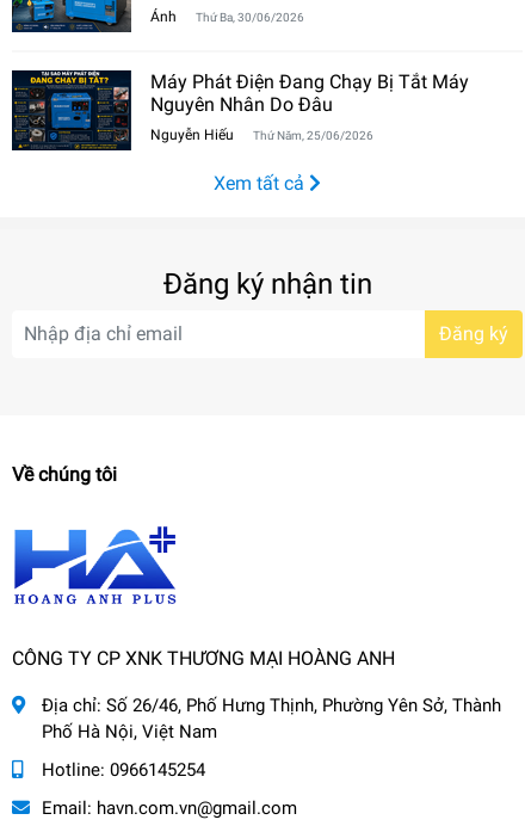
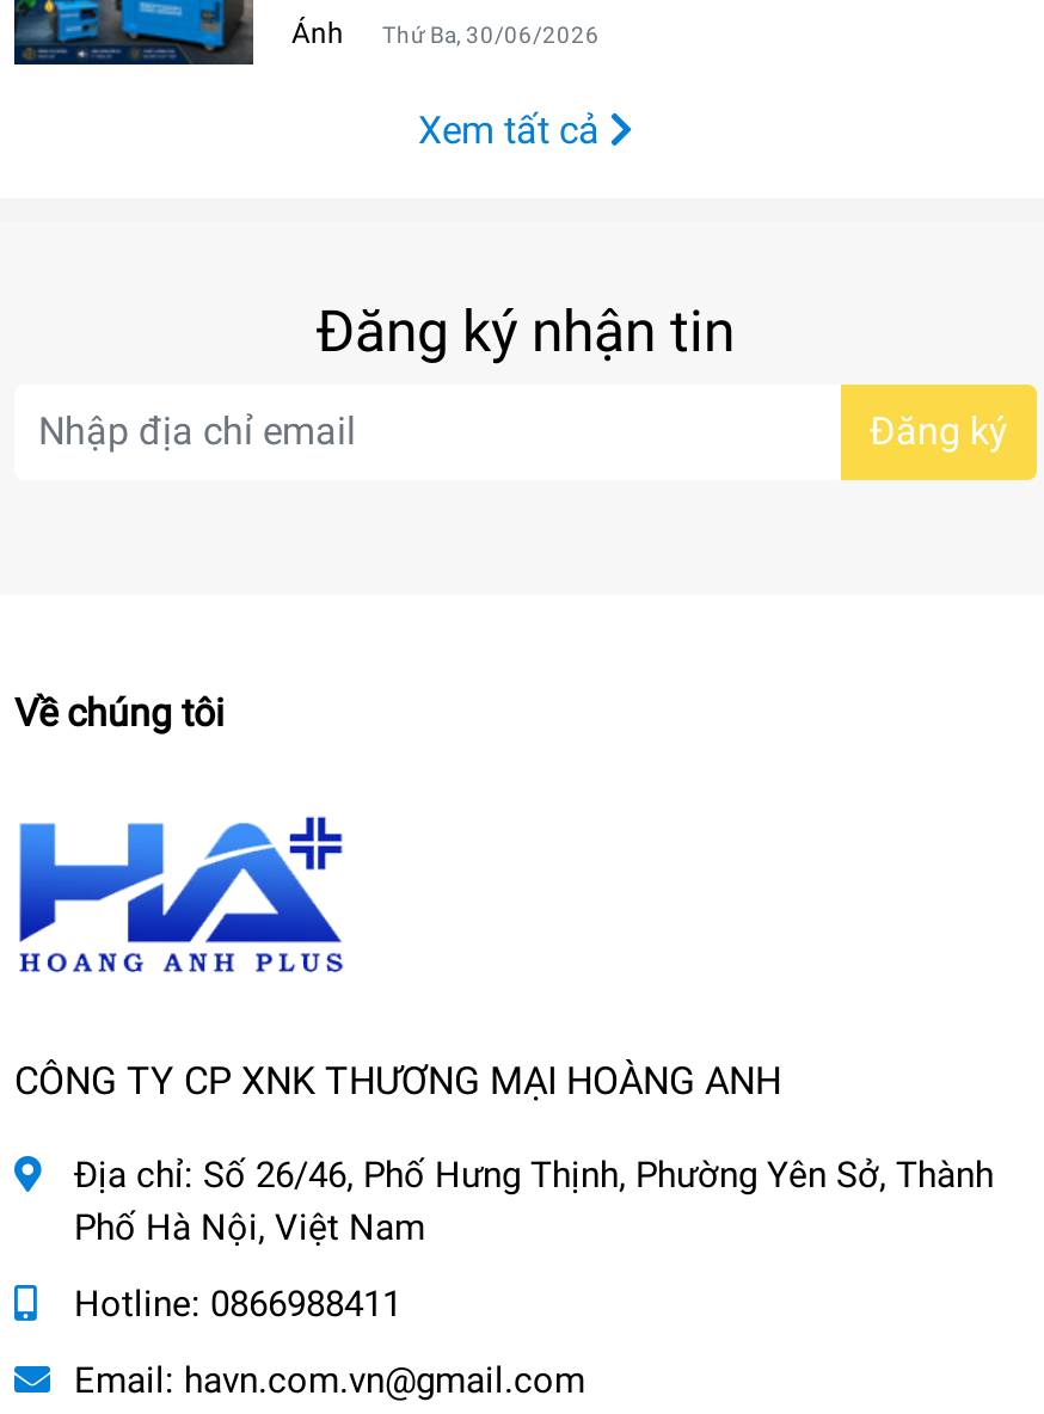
[12,69,469,150] [image] | Máy Phát Điện Đang Chạy Bị Tắt Máy | Nguyên Nhân Do Đâu | Nguyễn Hiếu | Thứ Năm, 25/06/2026 -> none
[42,759,205,780] Hotline: 0966145254 -> [74,1282,401,1325] Hotline: 0866988411

